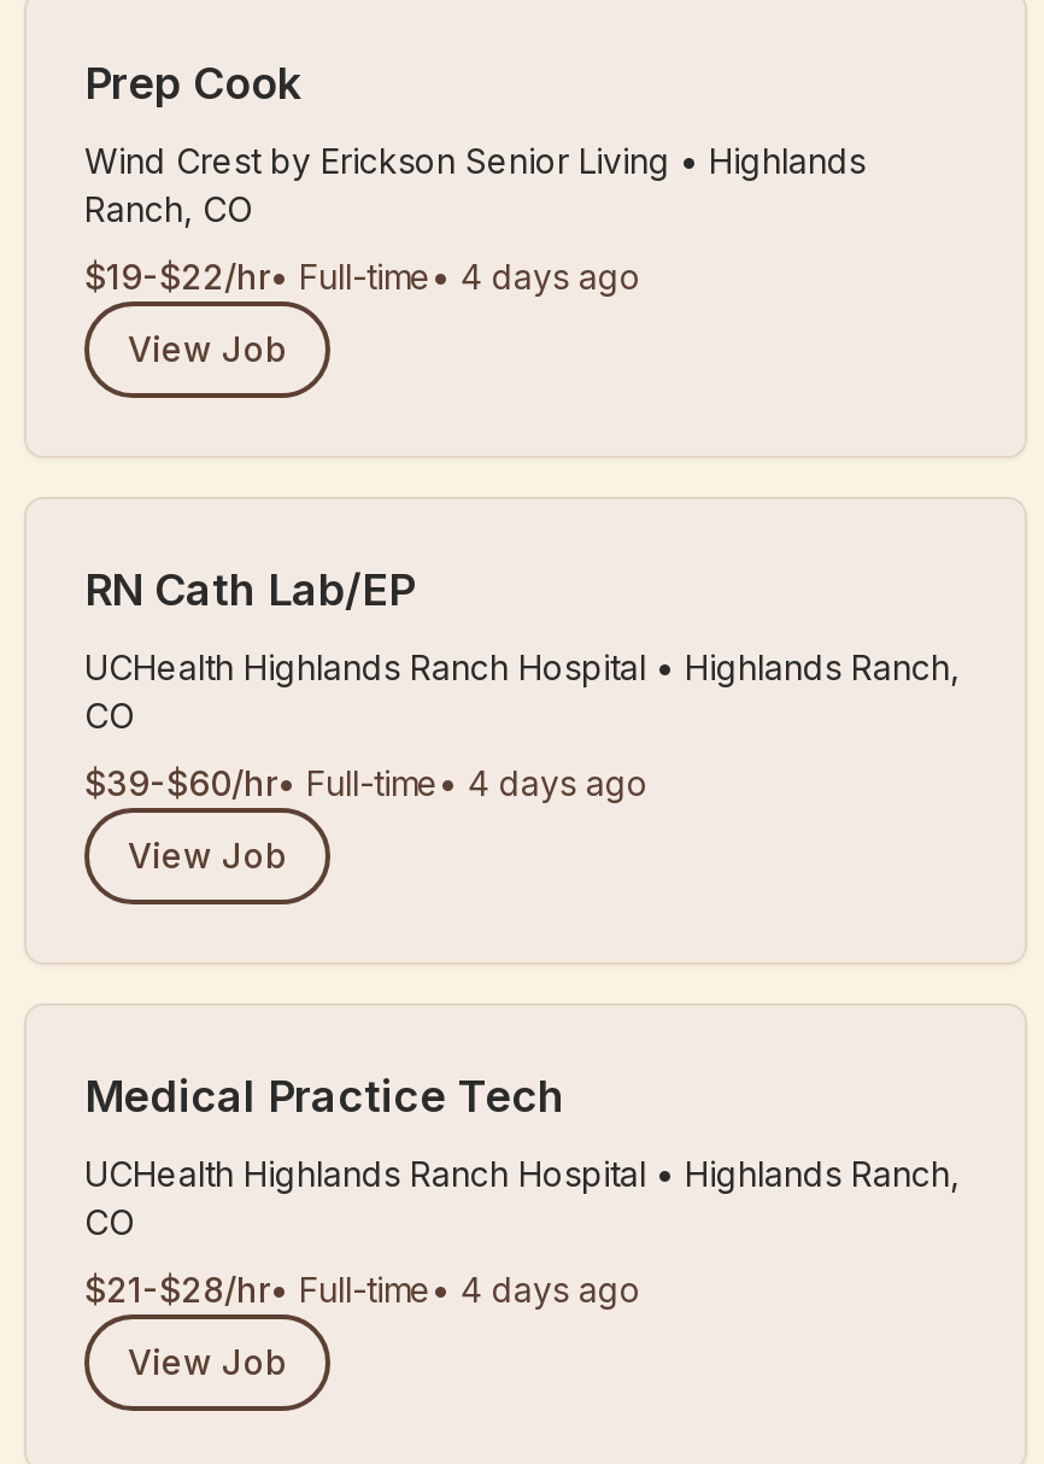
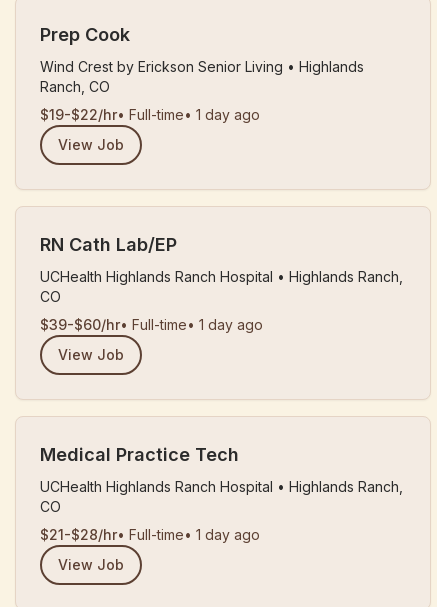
[84,256,641,297] $19-$22/hr• Full-time • 4 days ago -> [40,106,260,123] $19-$22/hr• Full-time • 1 day ago
[84,762,649,803] $39-$60/hr• Full-time • 4 days ago -> [40,316,263,333] $39-$60/hr• Full-time • 1 day ago
[84,1269,641,1310] $21-$28/hr• Full-time • 4 days ago -> [40,526,260,543] $21-$28/hr• Full-time • 1 day ago

